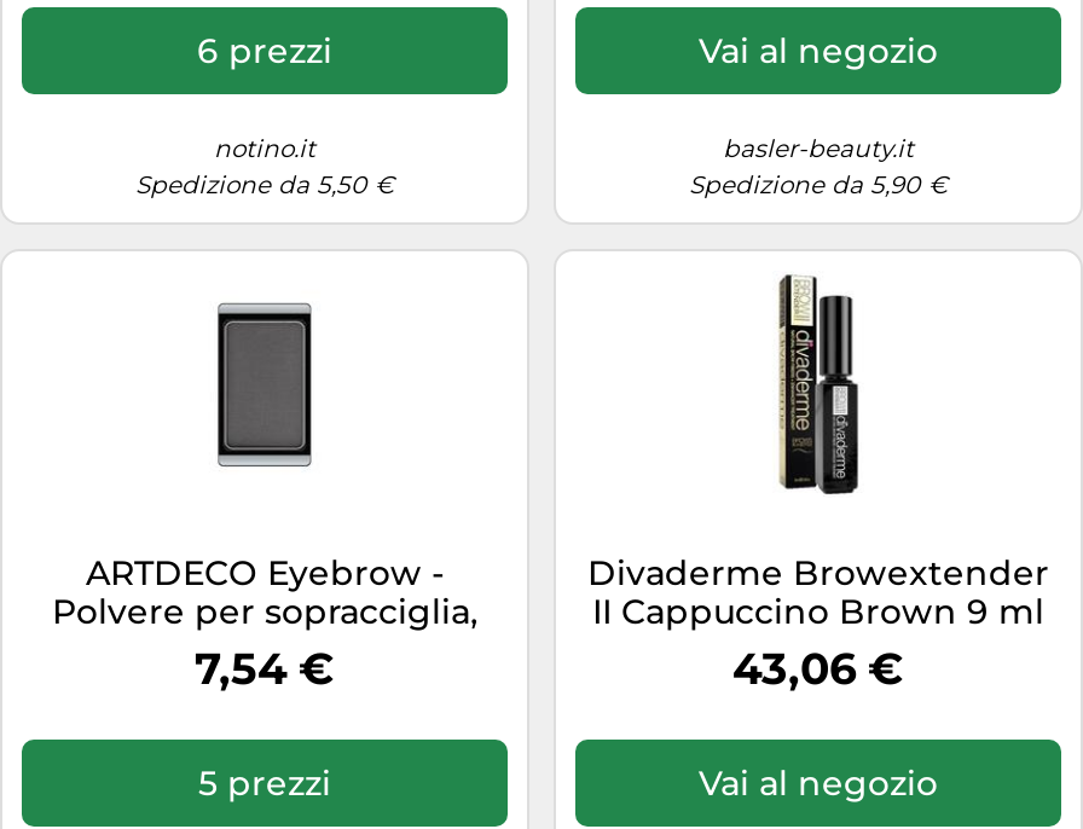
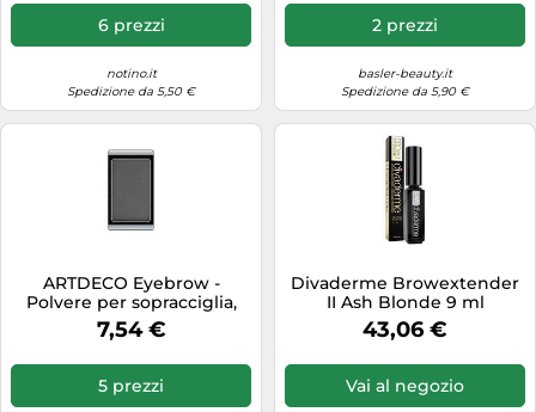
[699,30,938,74] Vai al negozio -> [372,14,438,35] 2 prezzi
[592,591,1044,635] II Cappuccino Brown 9 ml -> [326,291,484,312] II Ash Blonde 9 ml

